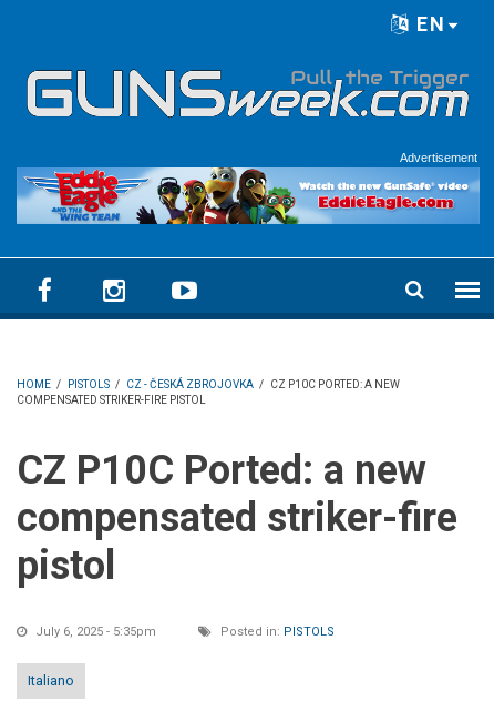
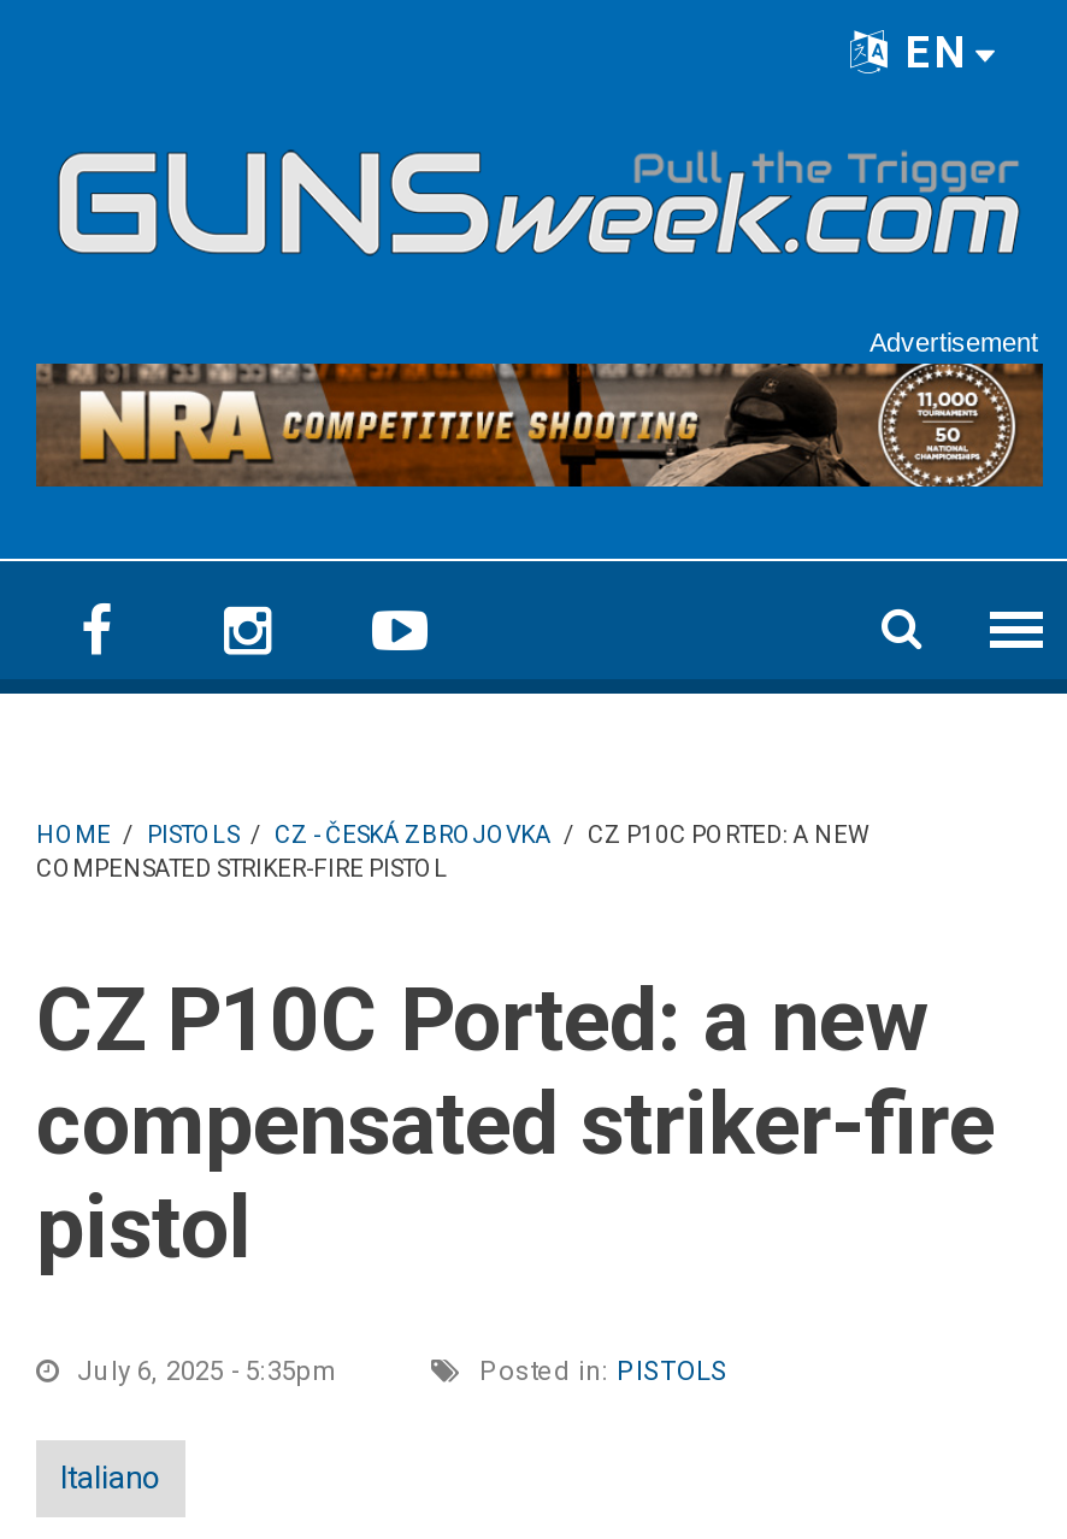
[16,166,481,225] [image] -> [34,361,1045,489] [image]

